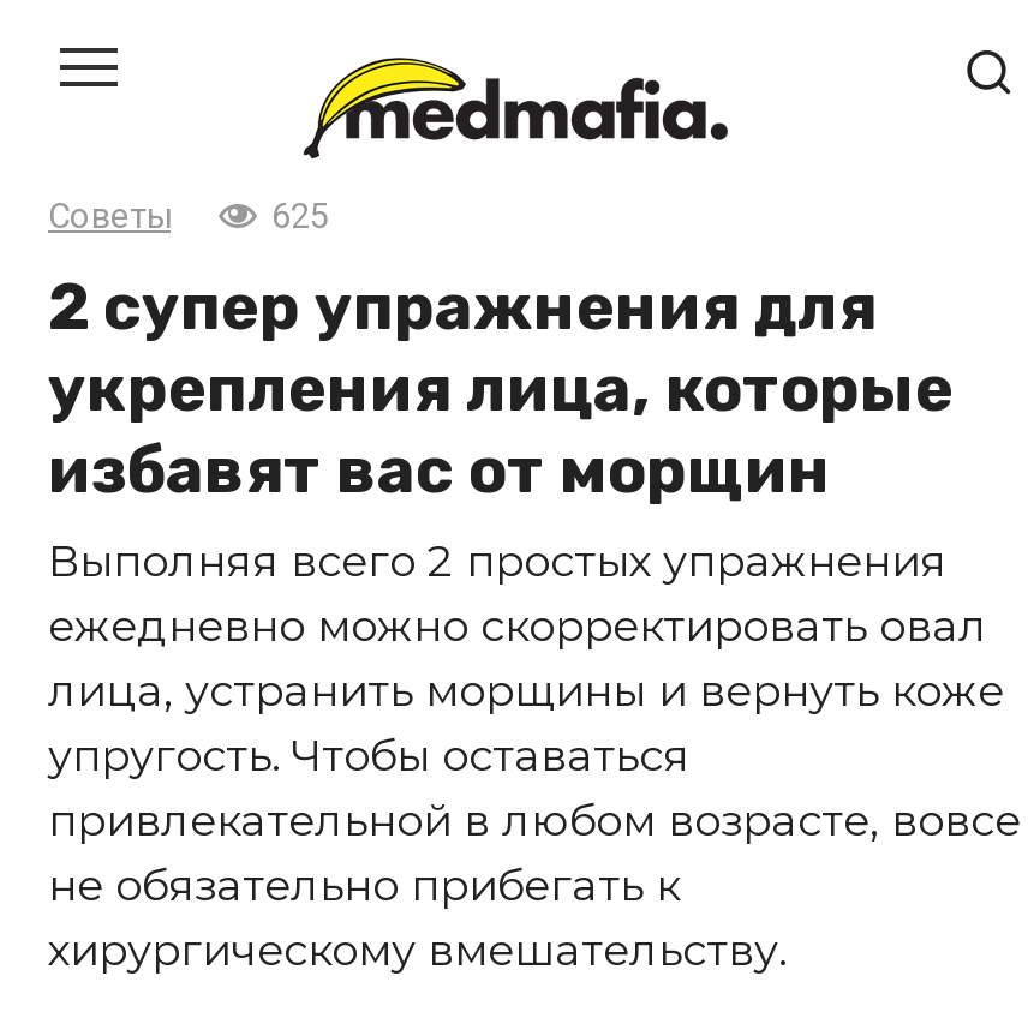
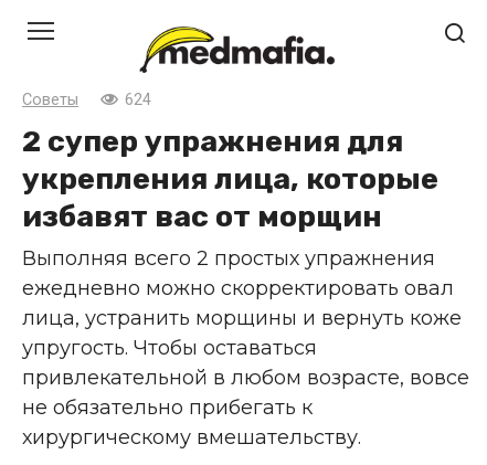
[271,197,329,238] 625 -> [125,91,151,109] 624

